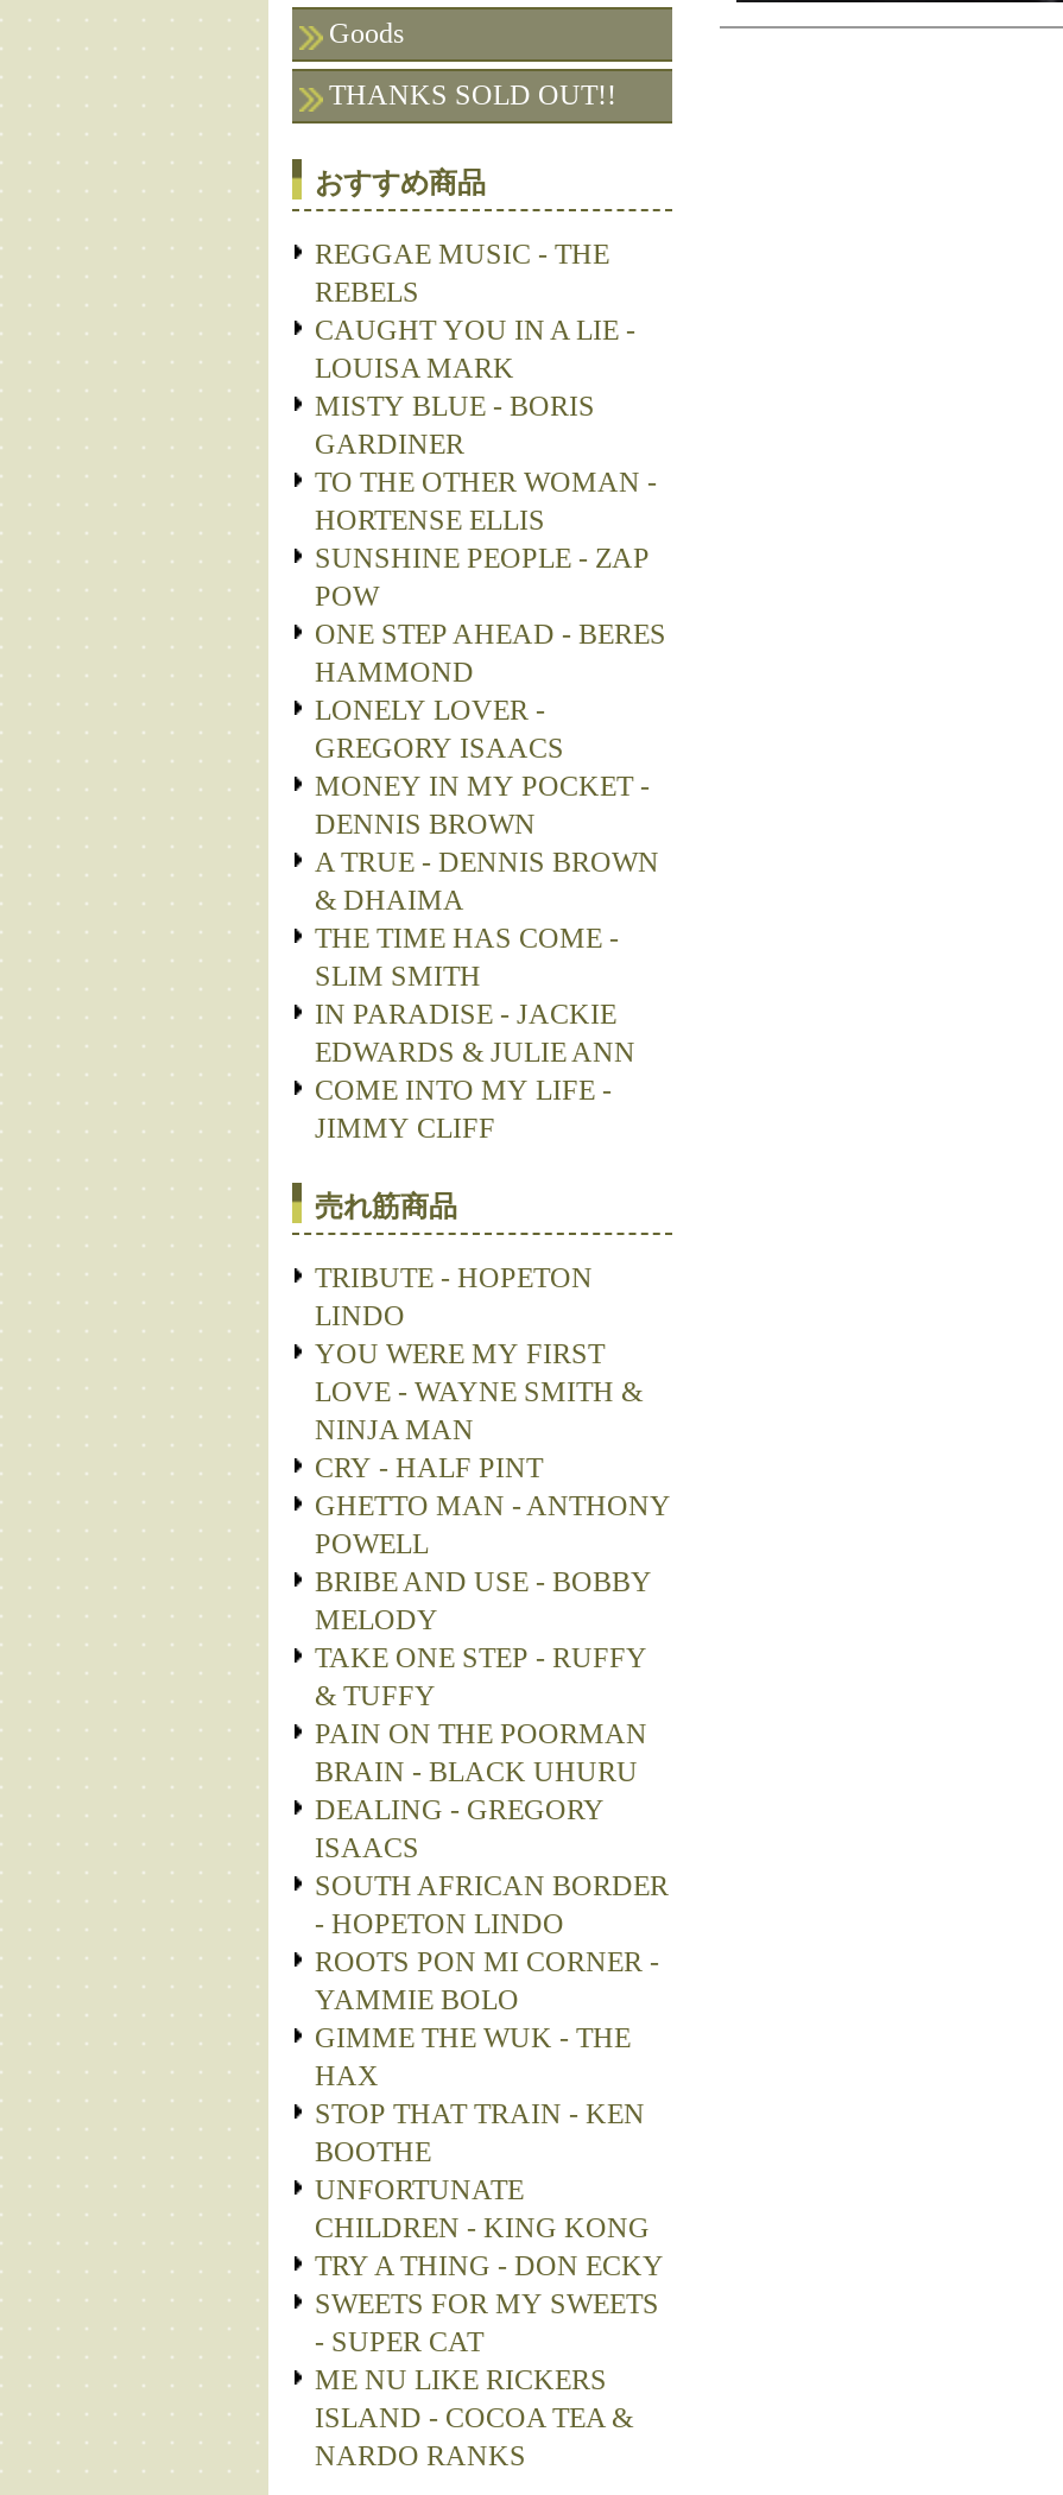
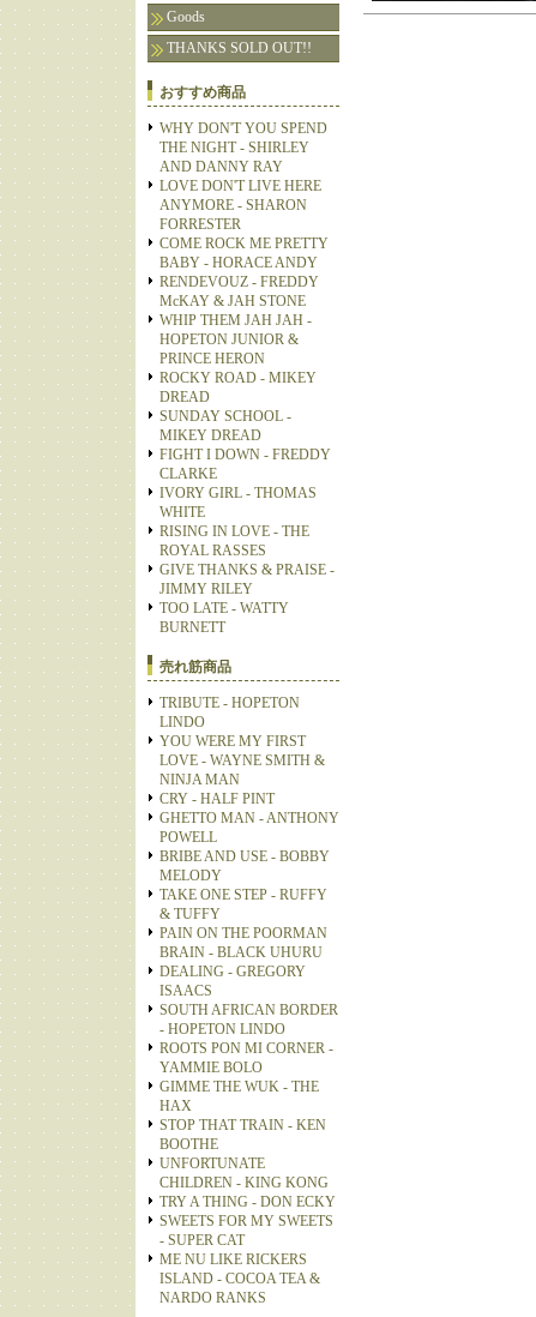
[315,238,666,1145] REGGAE MUSIC - THE | REBELS | CAUGHT YOU IN A LIE - | LOUISA MARK | MISTY BLUE - BORIS | GARDINER | TO THE OTHER WOMAN - | HORTENSE ELLIS | SUNSHINE PEOPLE - ZAP | POW | ONE STEP AHEAD - BERES | HAMMOND | LONELY LOVER - | GREGORY ISAACS | MONEY IN MY POCKET - | DENNIS BROWN | A TRUE - DENNIS BROWN | & DHAIMA | THE TIME HAS COME - | SLIM SMITH | IN PARADISE - JACKIE | EDWARDS & JULIE ANN | COME INTO MY LIFE - | JIMMY CLIFF -> [159,120,334,636] WHY DON'T YOU SPEND | THE NIGHT - SHIRLEY | AND DANNY RAY | LOVE DON'T LIVE HERE | ANYMORE - SHARON | FORRESTER | COME ROCK ME PRETTY | BABY - HORACE ANDY | RENDEVOUZ - FREDDY | McKAY & JAH STONE | WHIP THEM JAH JAH - | HOPETON JUNIOR & | PRINCE HERON | ROCKY ROAD - MIKEY | DREAD | SUNDAY SCHOOL - | MIKEY DREAD | FIGHT I DOWN - FREDDY | CLARKE | IVORY GIRL - THOMAS | WHITE | RISING IN LOVE - THE | ROYAL RASSES | GIVE THANKS & PRAISE - | JIMMY RILEY | TOO LATE - WATTY | BURNETT

